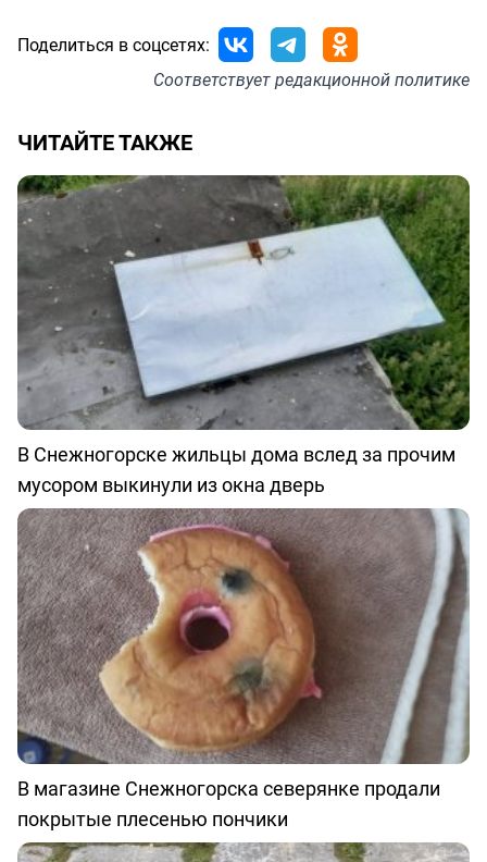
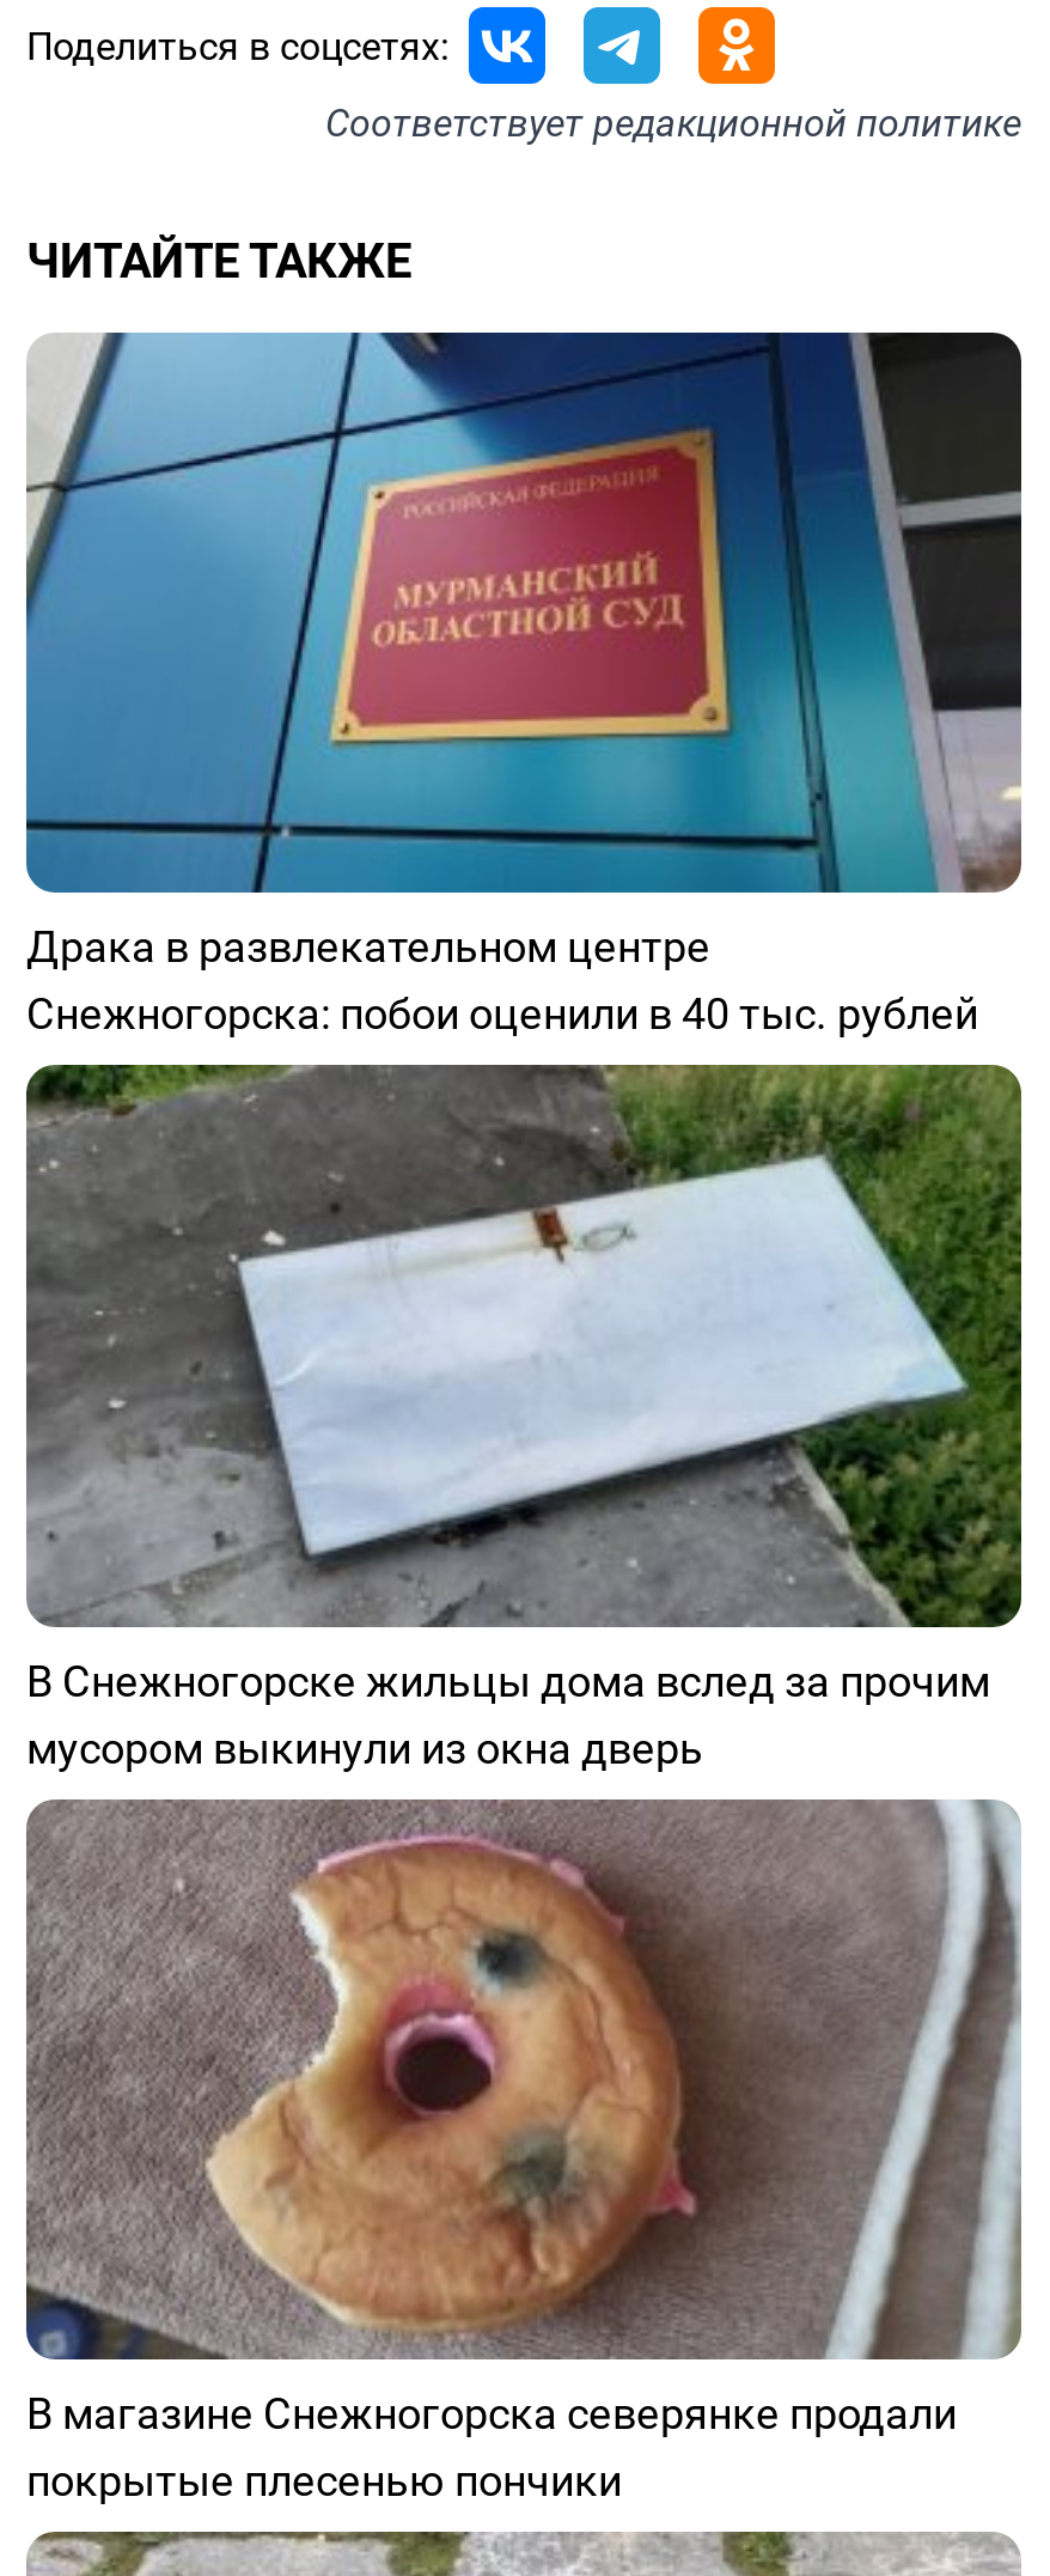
none -> [24,330,1024,1041] [image] | Драка в развлекательном центре | Снежногорска: побои оценили в 40 тыс. рублей

